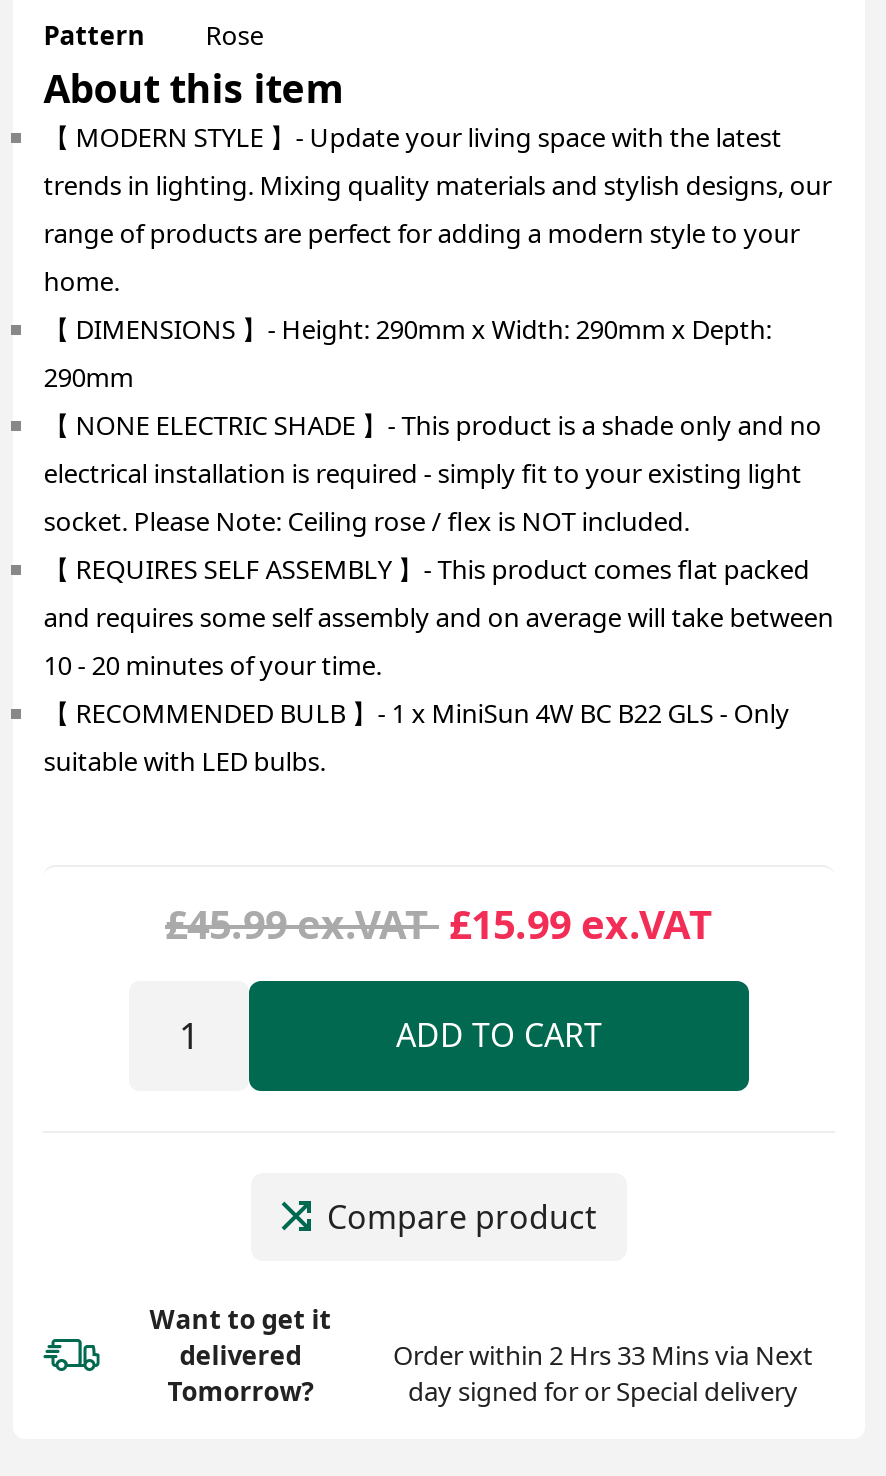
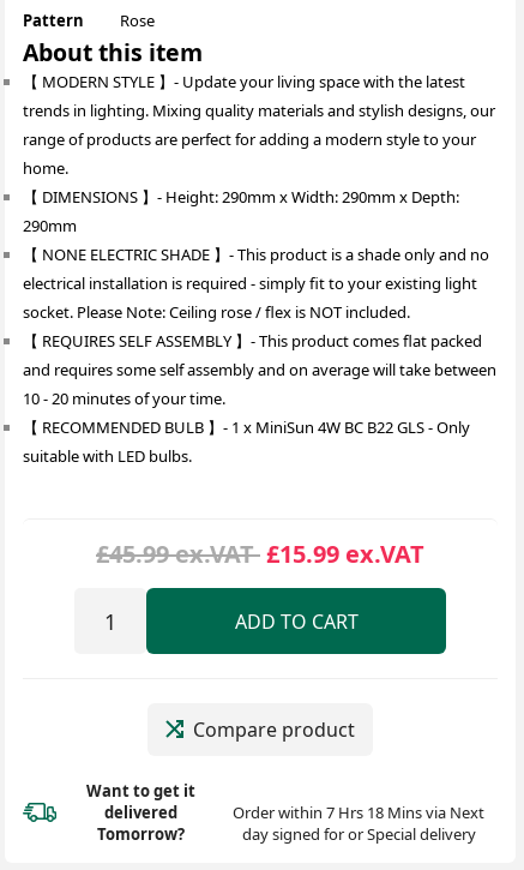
[393,1337,813,1373] Order within 2 Hrs 33 Mins via Next -> [233,802,484,824] Order within 7 Hrs 18 Mins via Next

